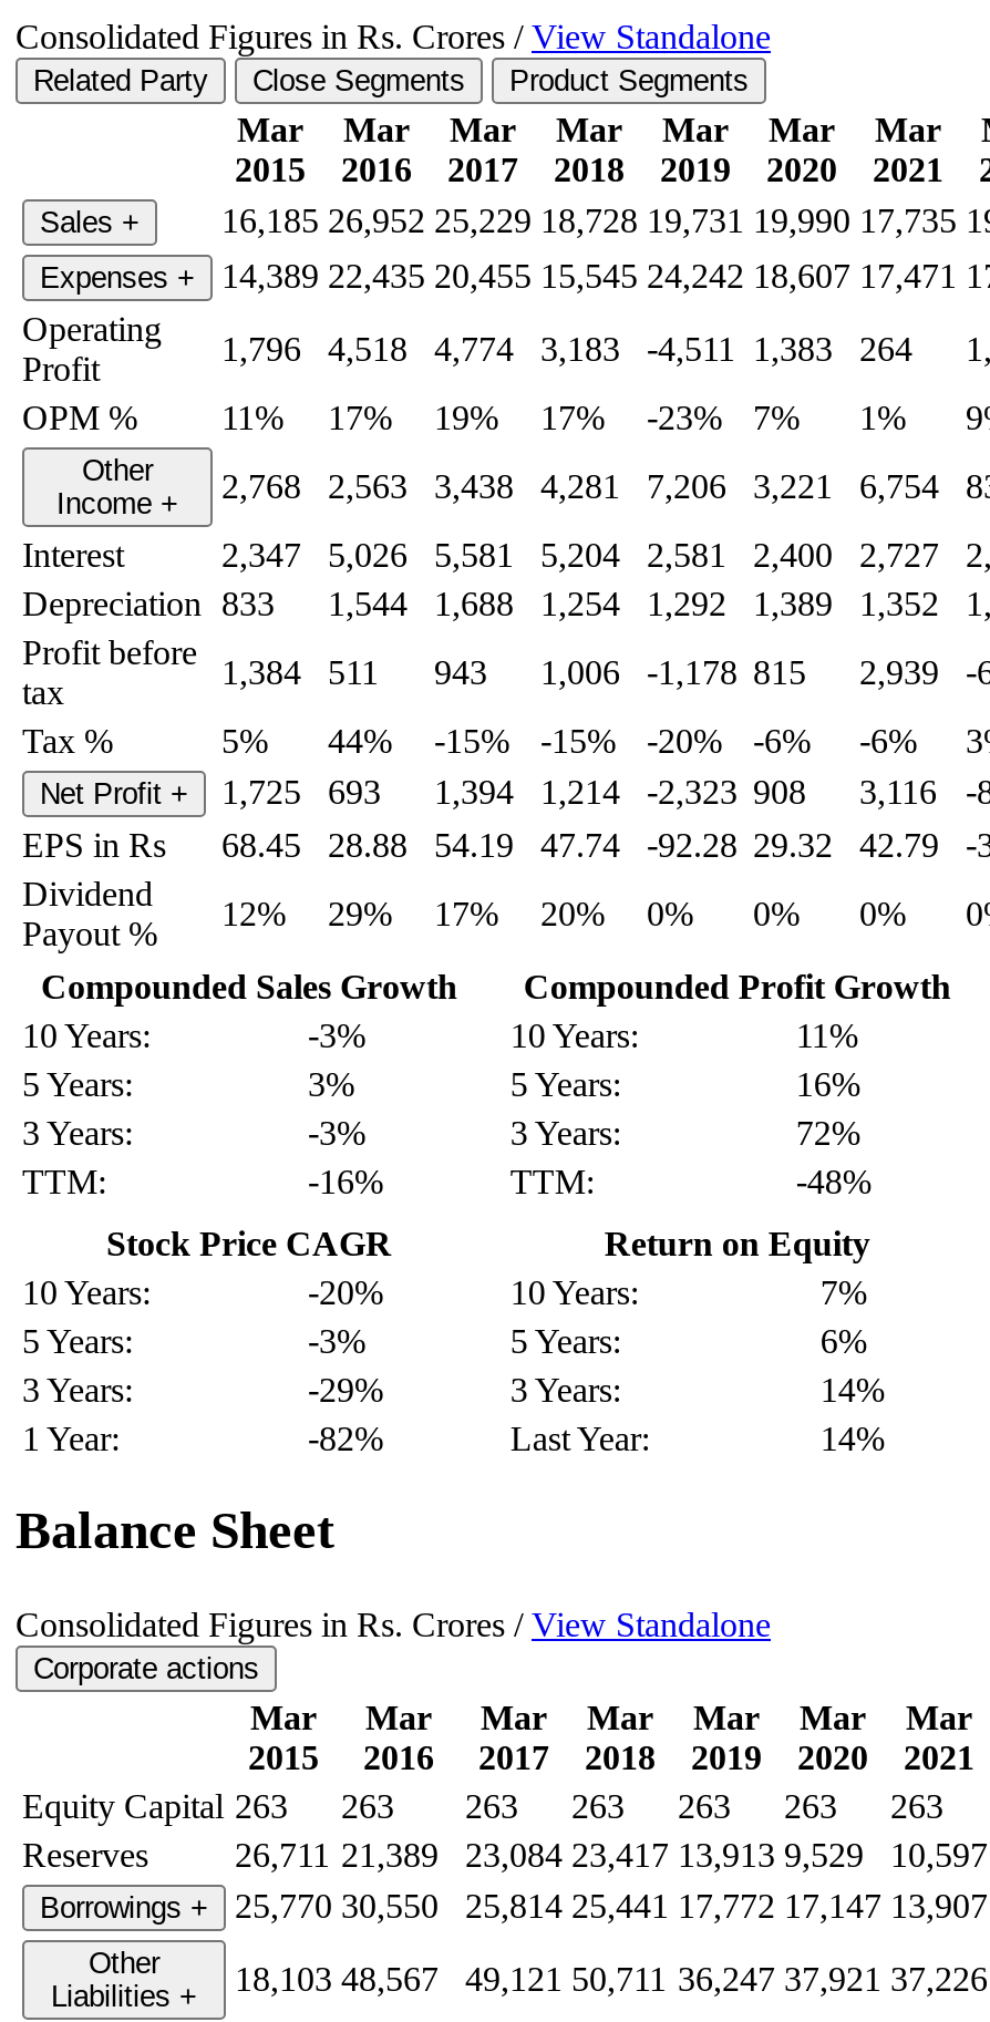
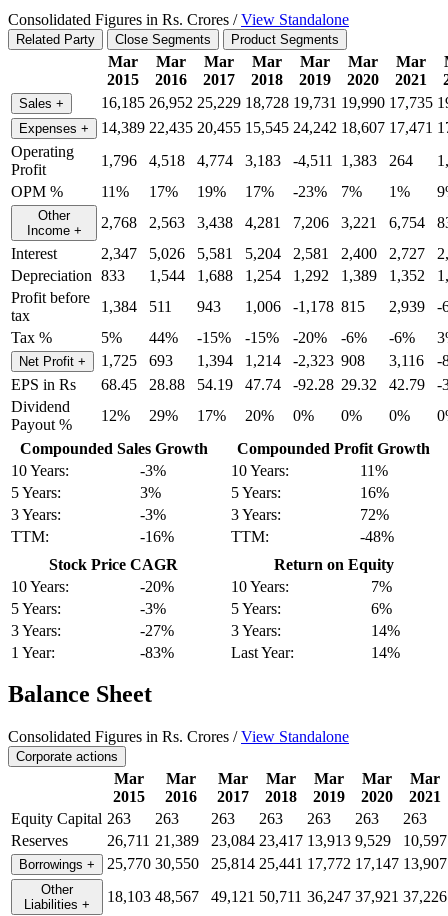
[308,1372,383,1409] -29% -> [140,622,174,639] -27%
[308,1420,383,1458] -82% -> [140,644,174,661] -83%

